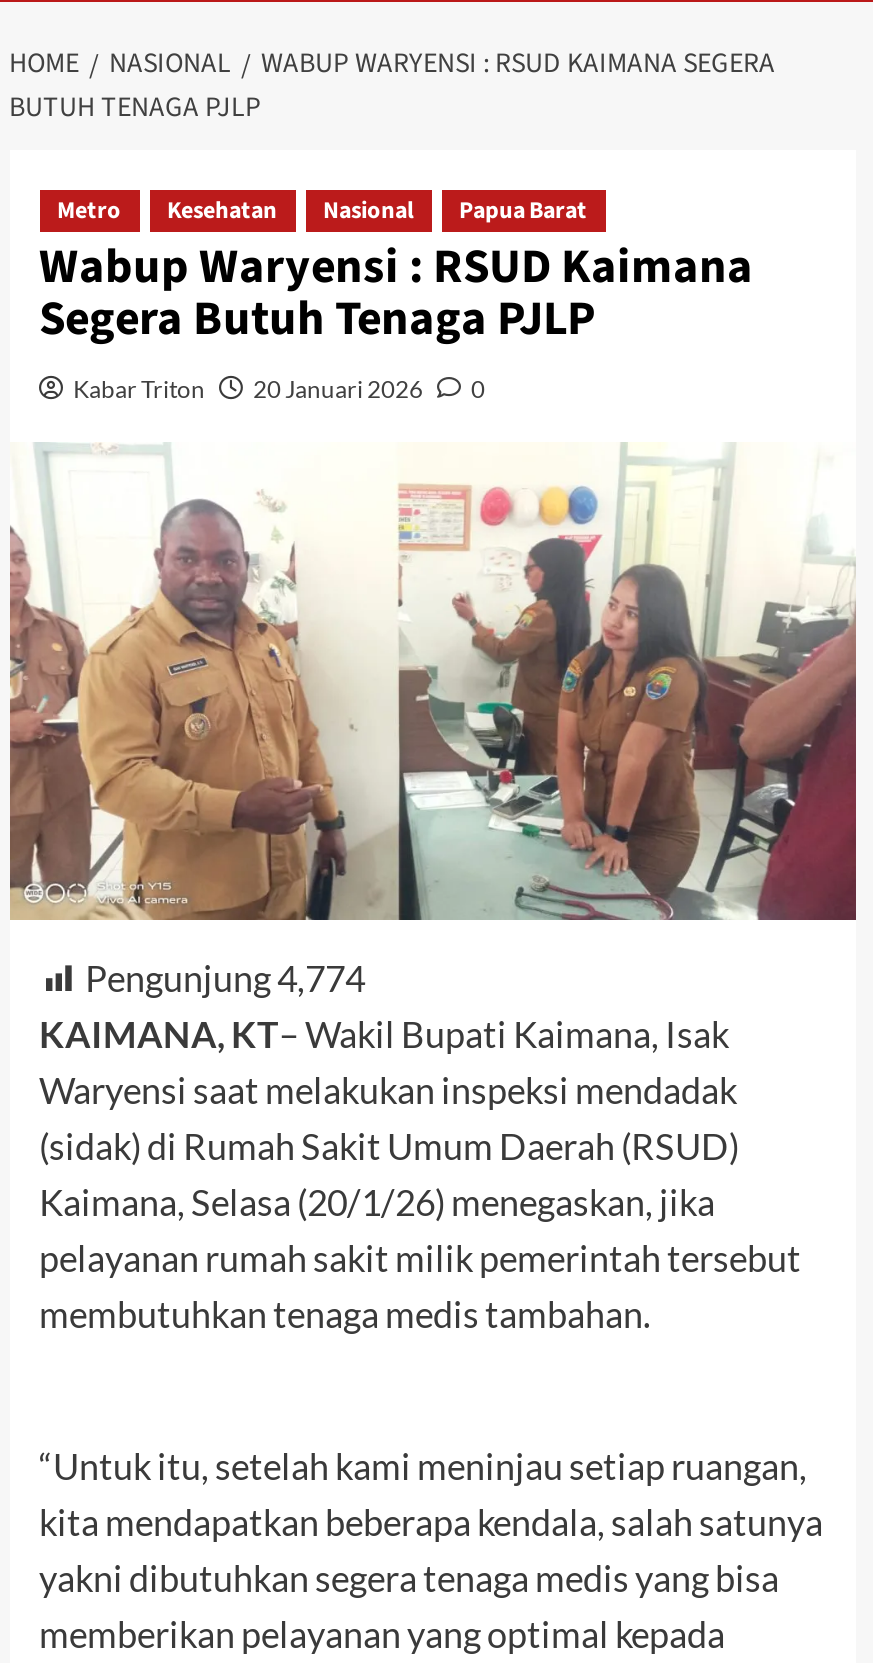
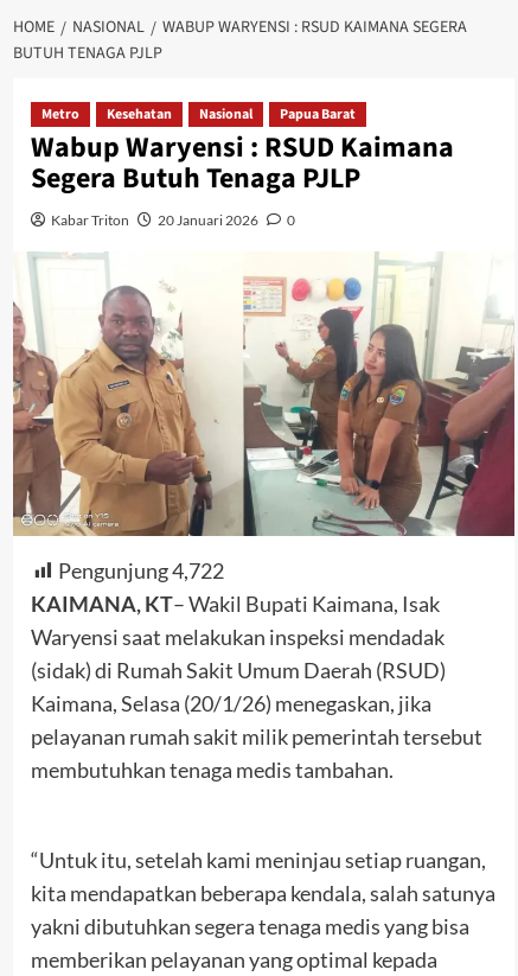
[85,955,365,999] Pengunjung 4,774 -> [57,557,223,583] Pengunjung 4,722

